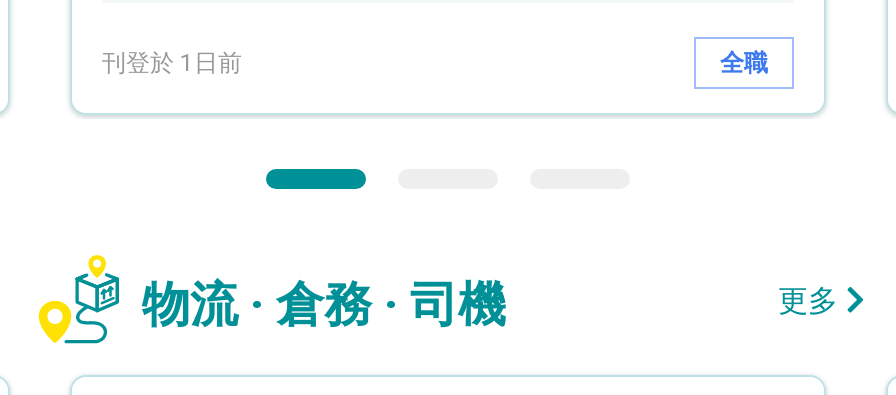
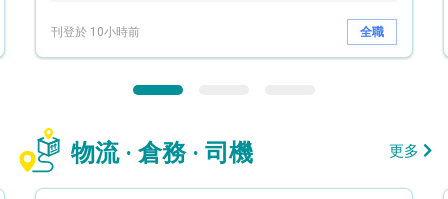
[102,48,242,76] 刊登於 1日前 -> [51,24,140,38] 刊登於 10小時前

